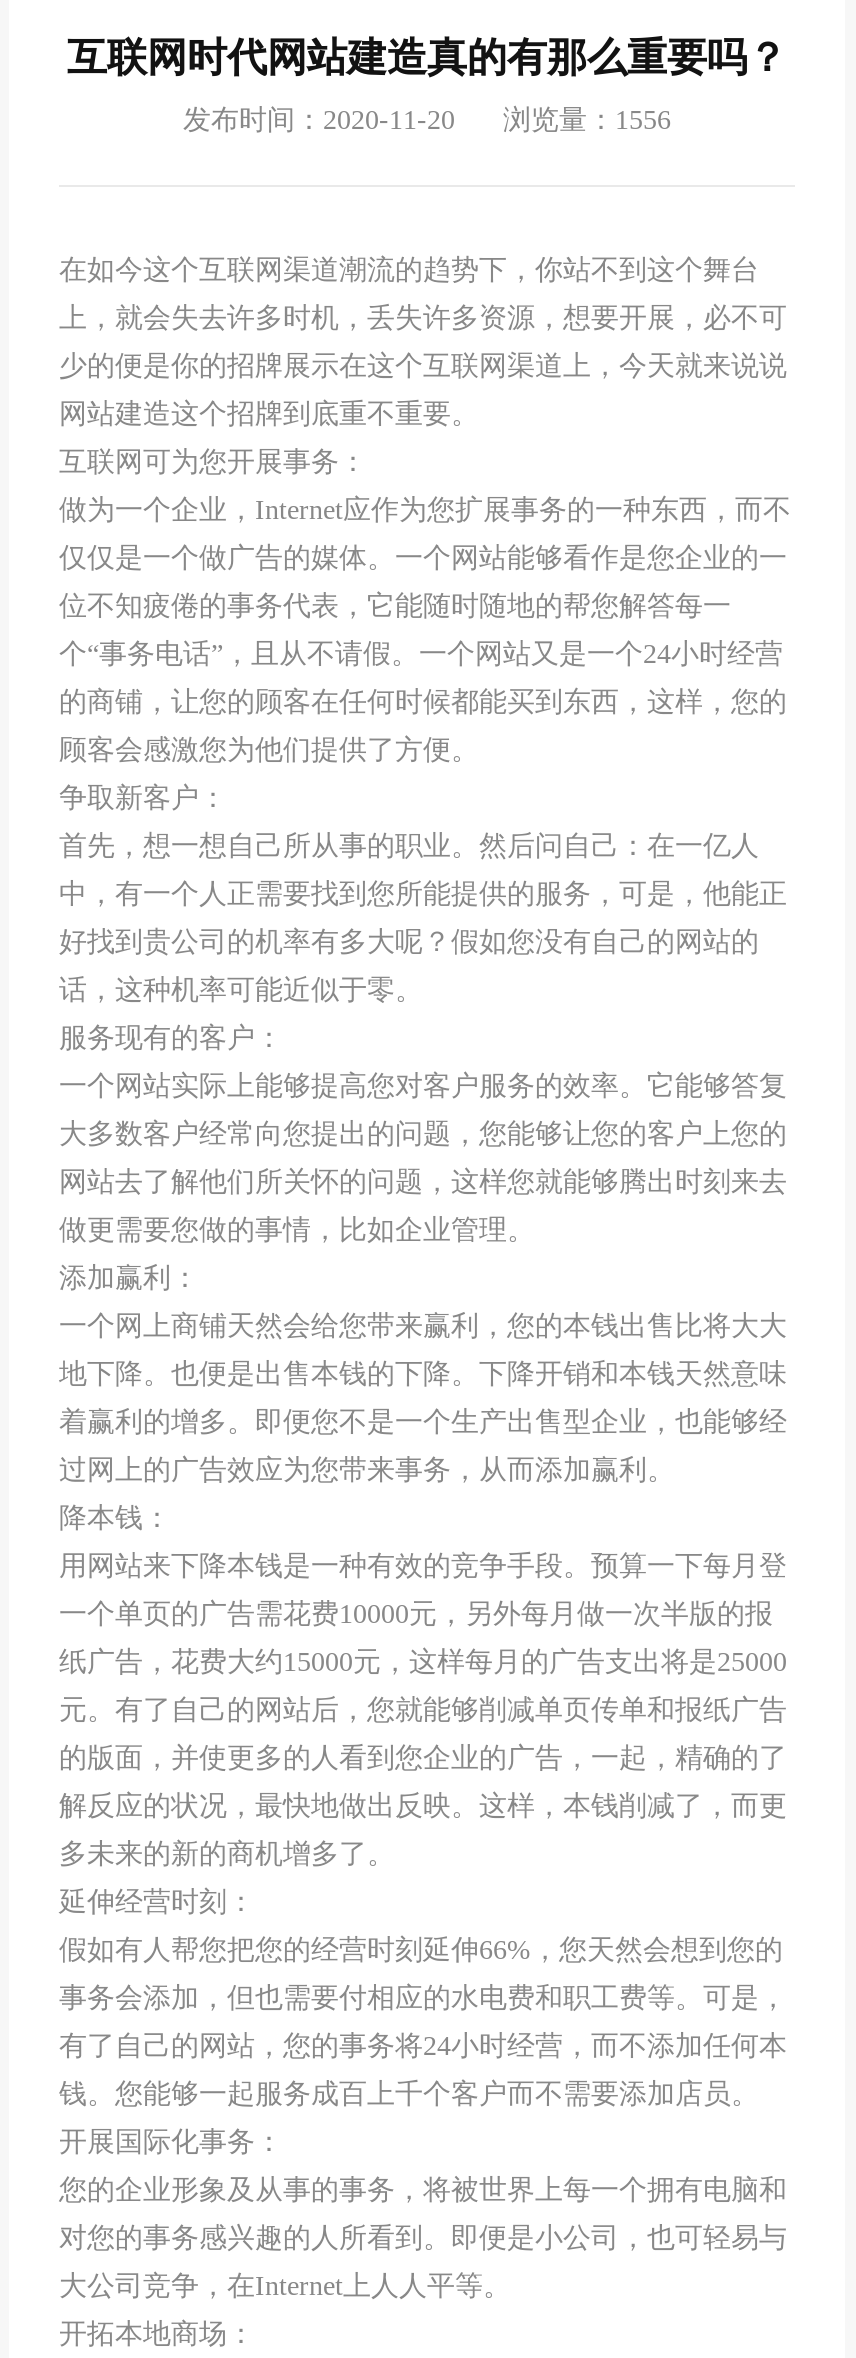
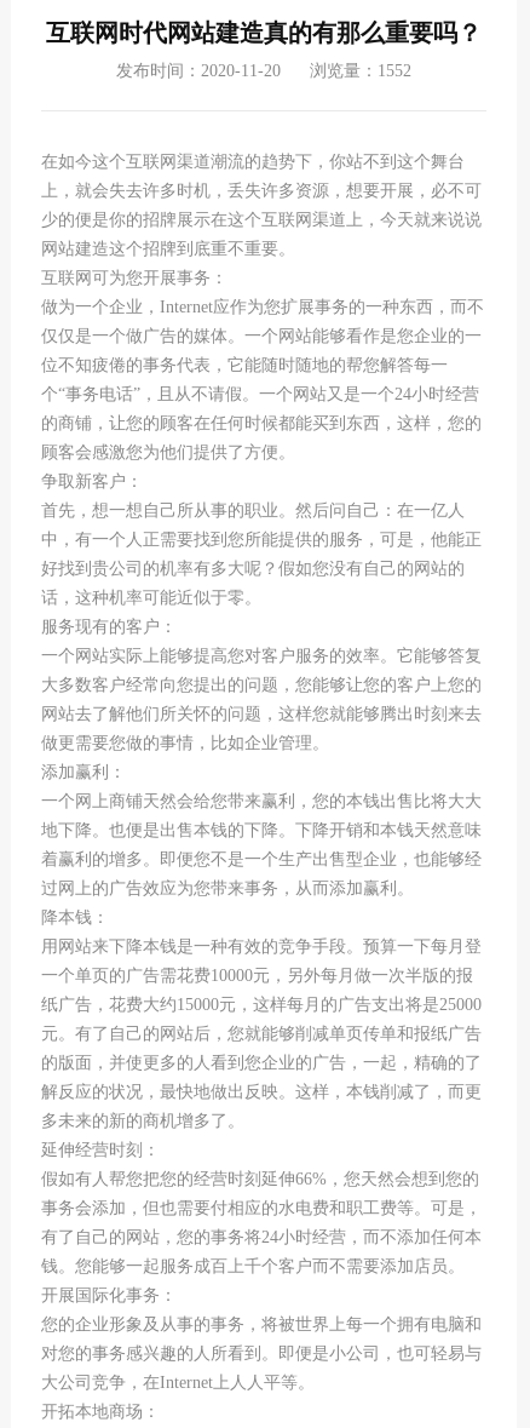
[183,105,671,135] 发布时间：2020-11-20 浏览量：1556 -> [116,62,411,80] 发布时间：2020-11-20 浏览量：1552

